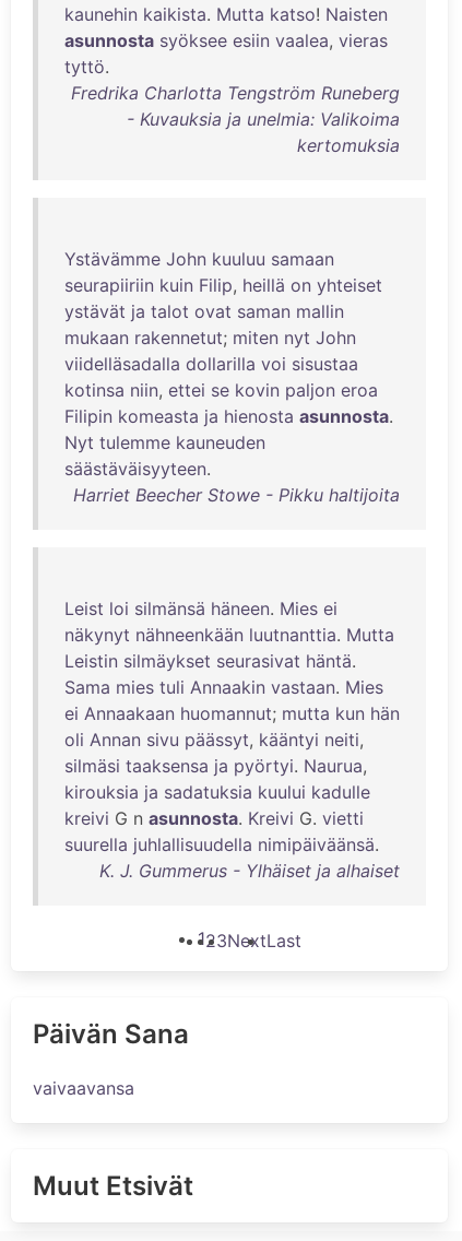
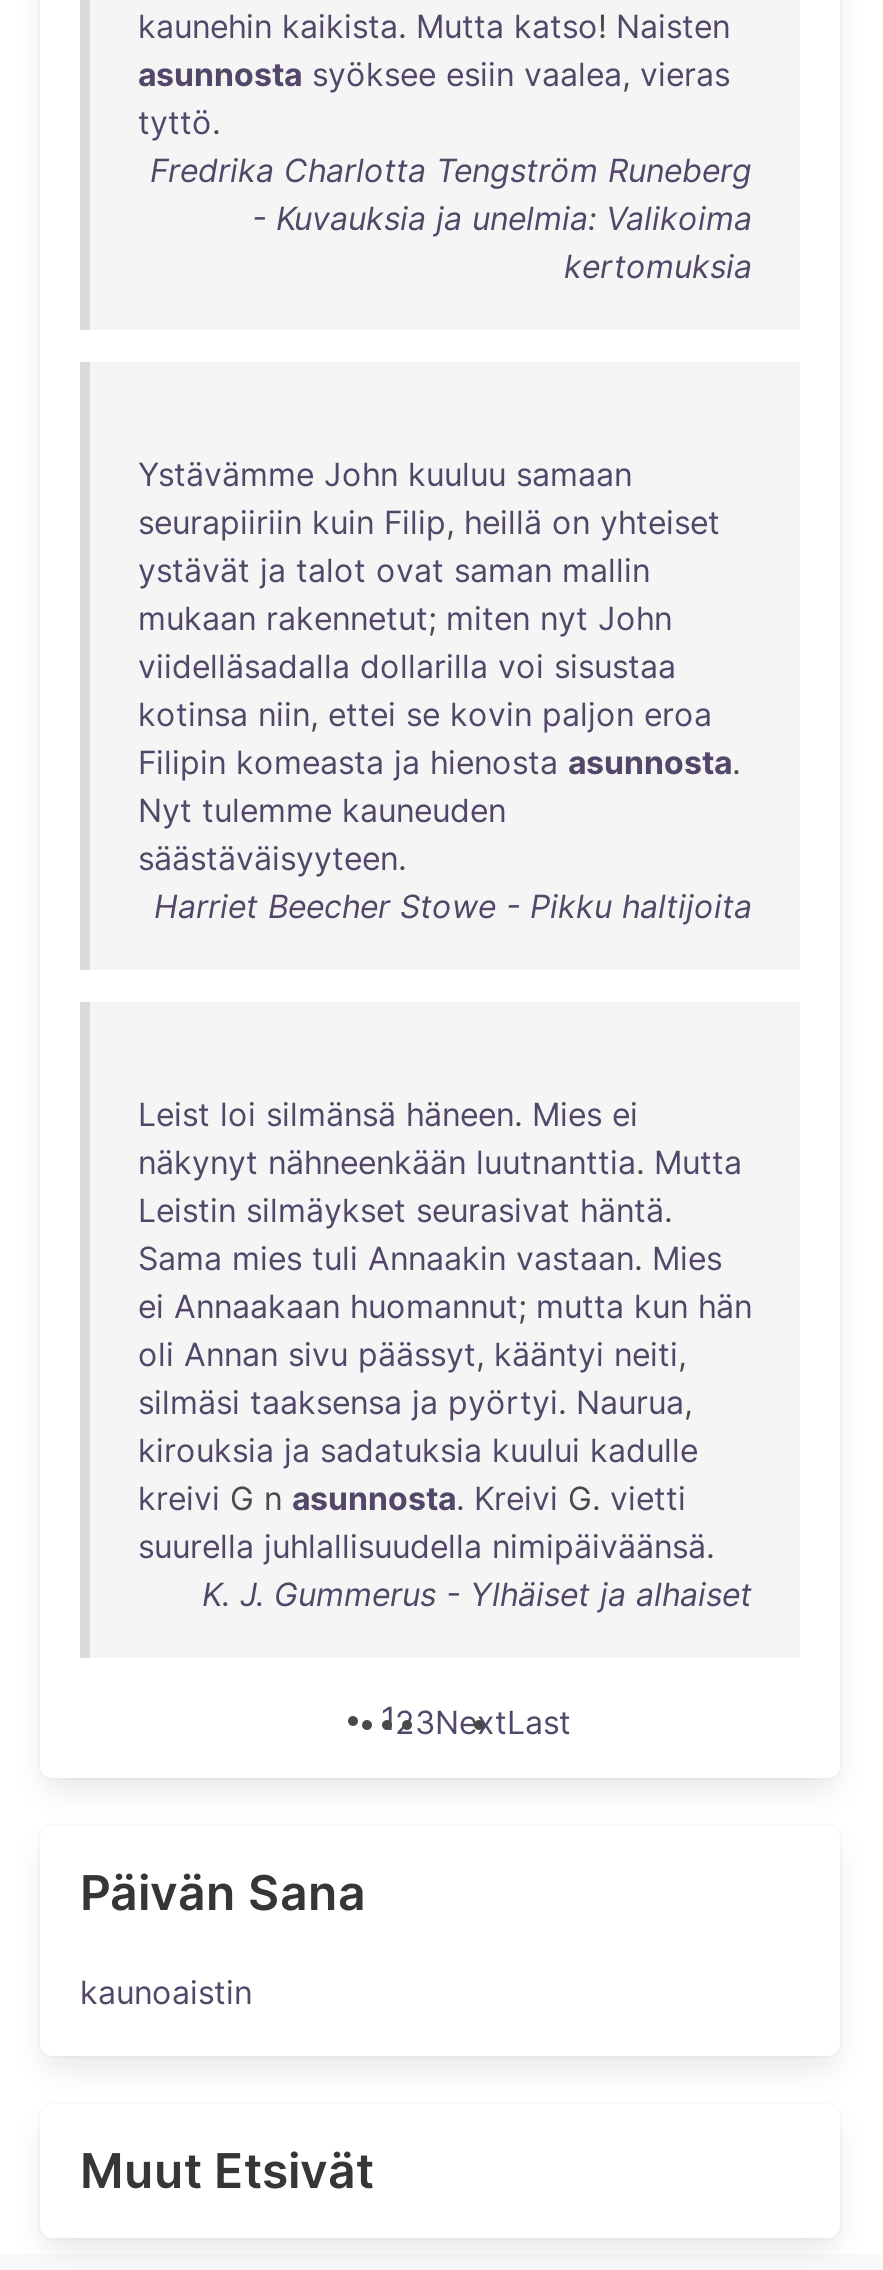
[33,1077,134,1099] vaivaavansa -> [80,1972,252,2012] kaunoaistin

